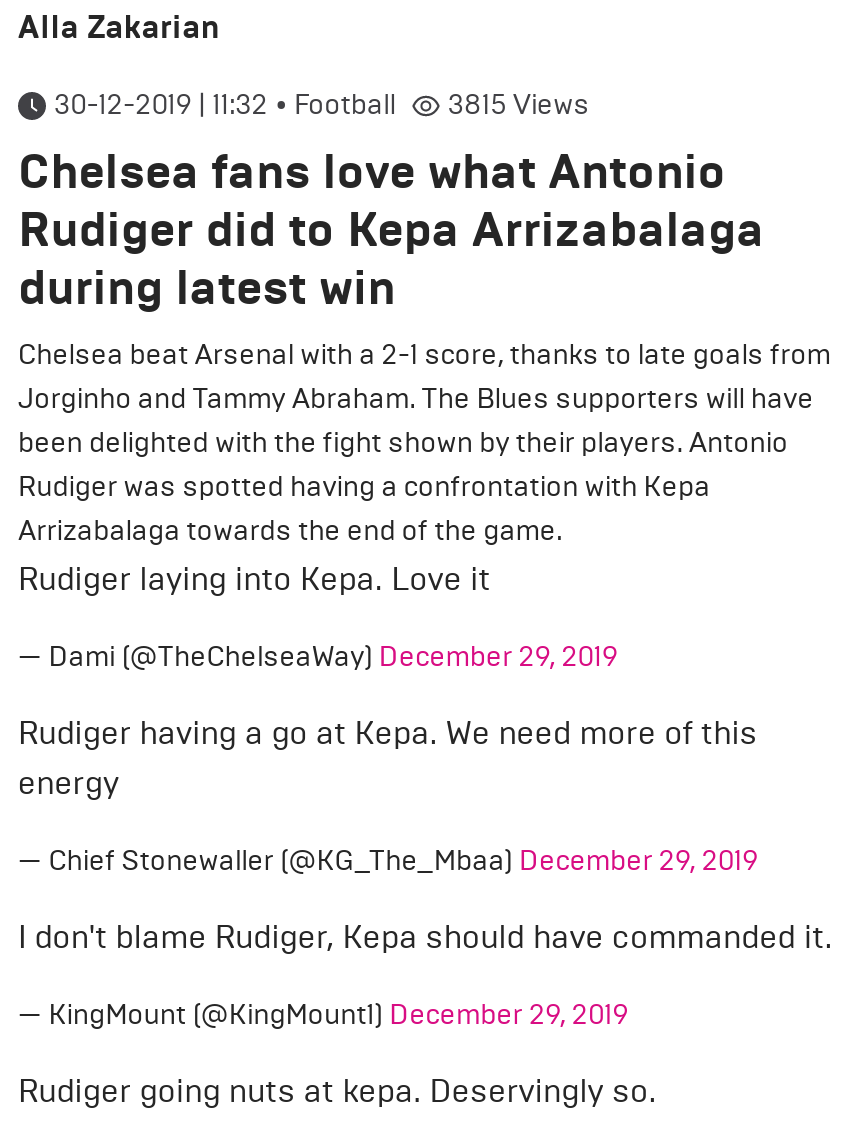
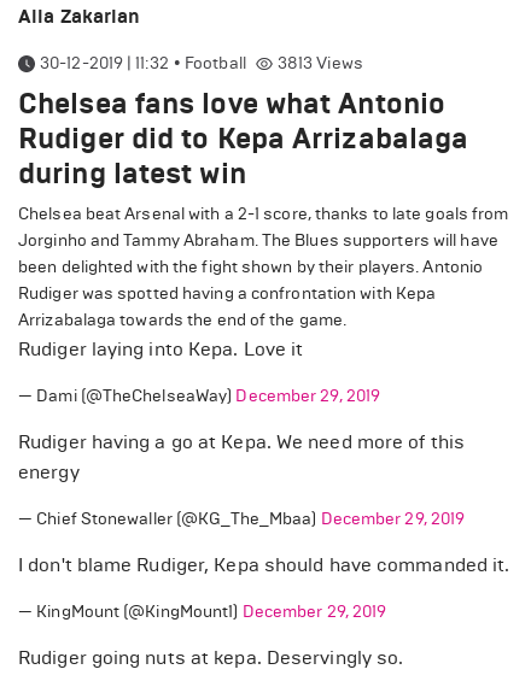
[448,88,590,122] 3815 Views -> [277,53,363,74] 3813 Views

